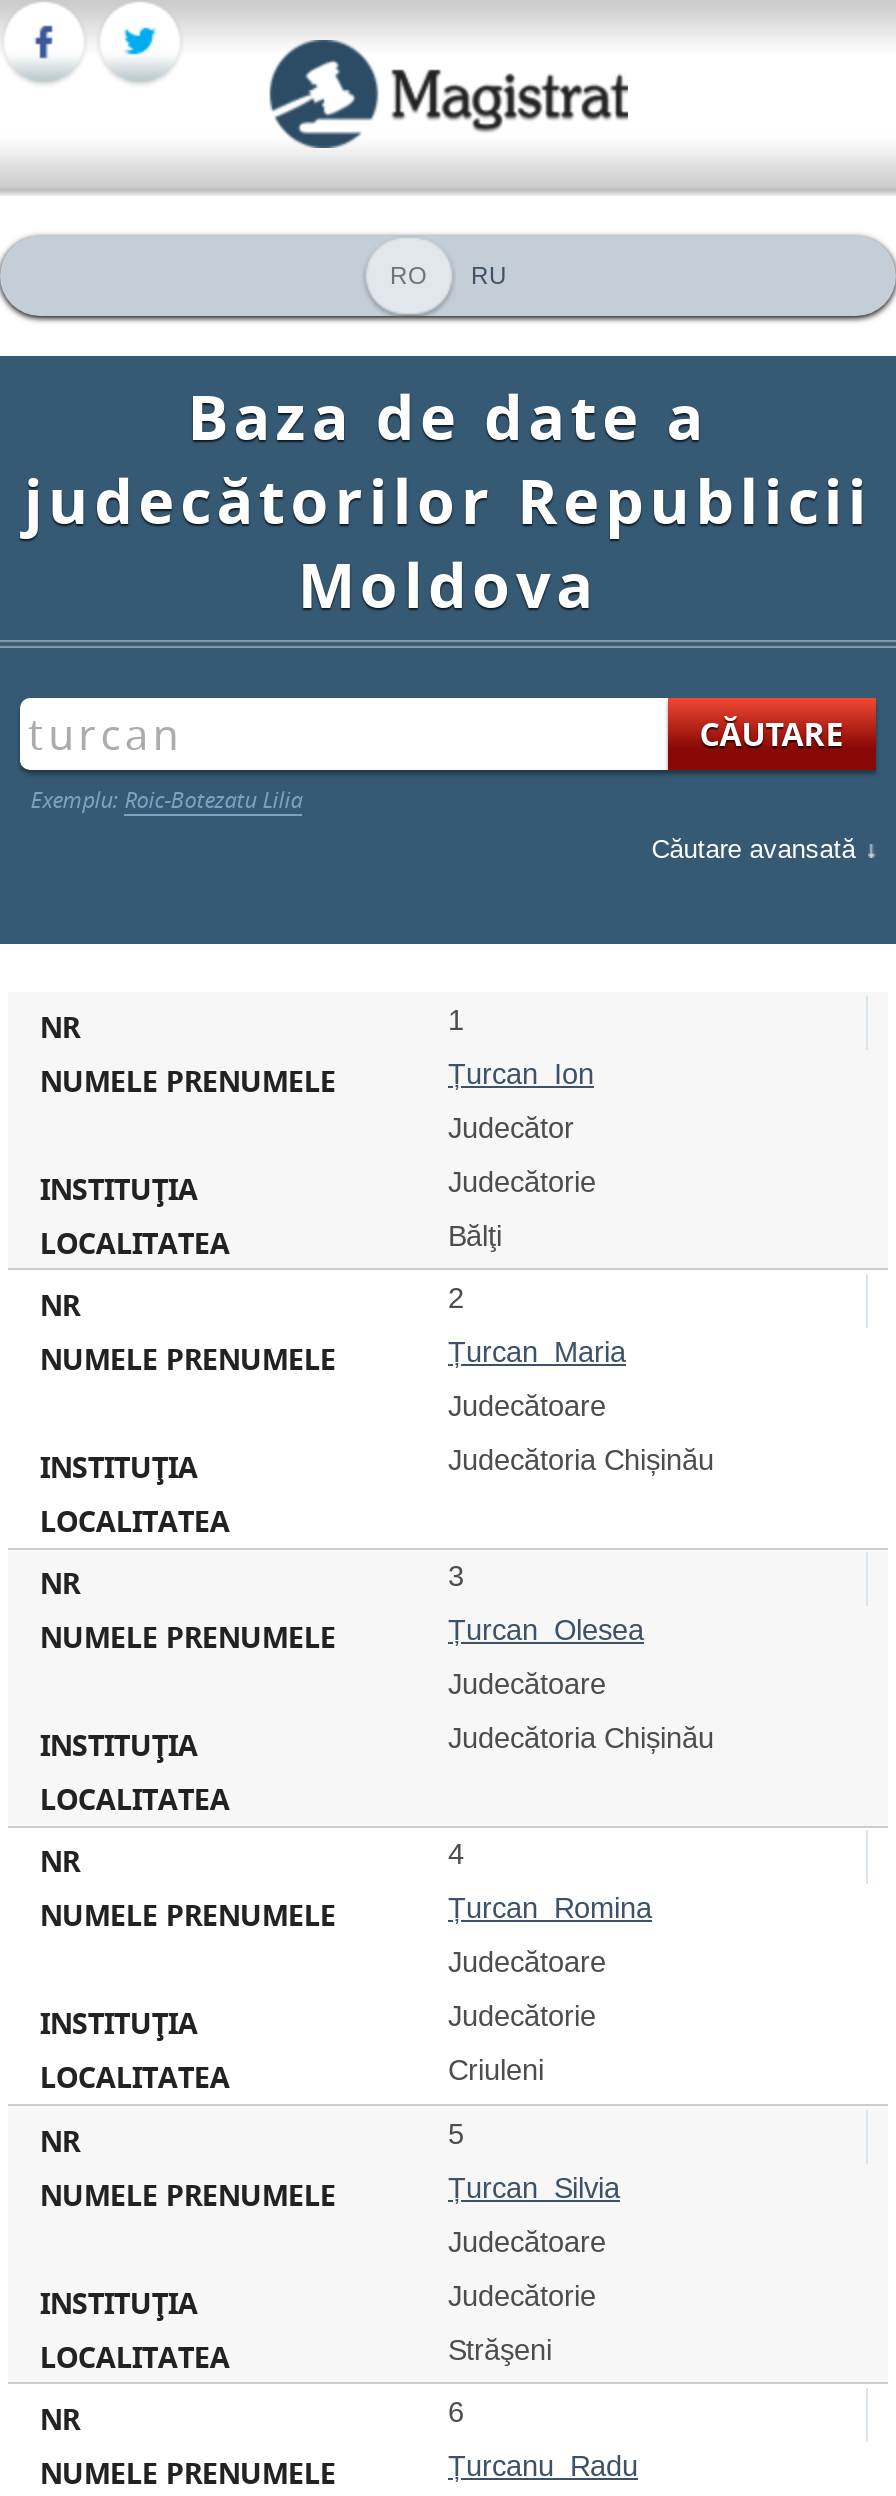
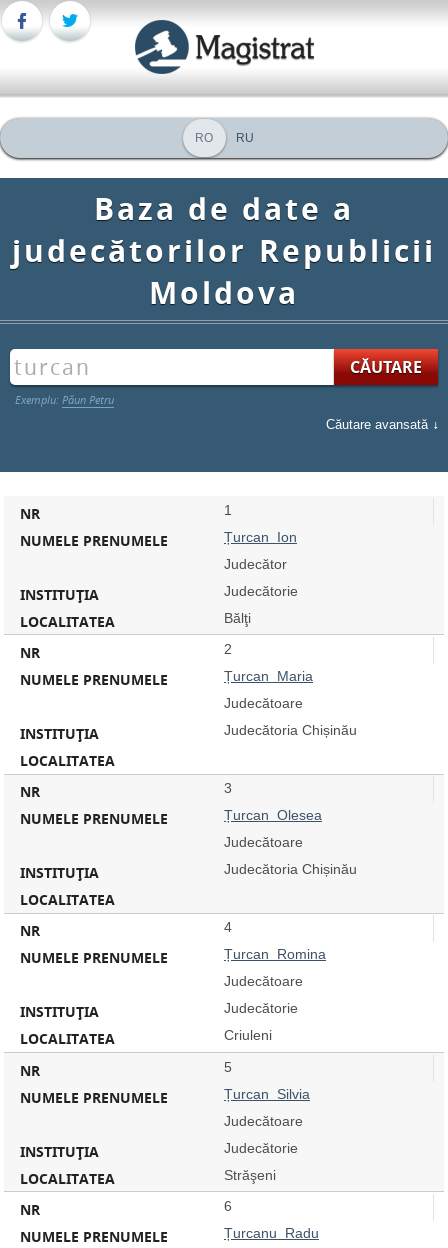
[30,784,302,814] Exemplu: Roic-Botezatu Lilia -> [15,392,114,407] Exemplu: Păun Petru

